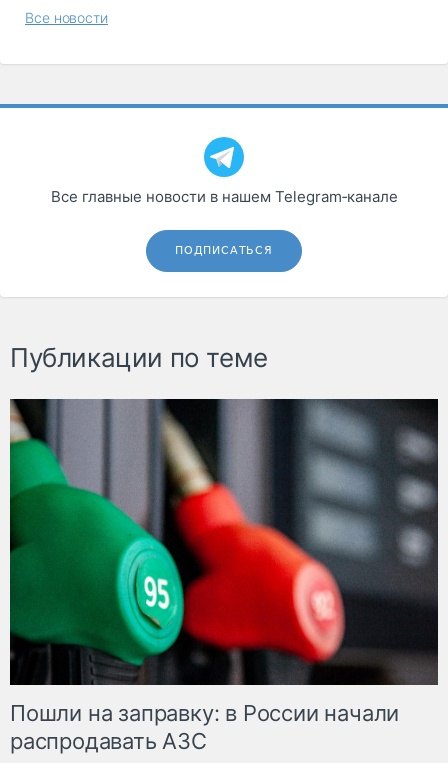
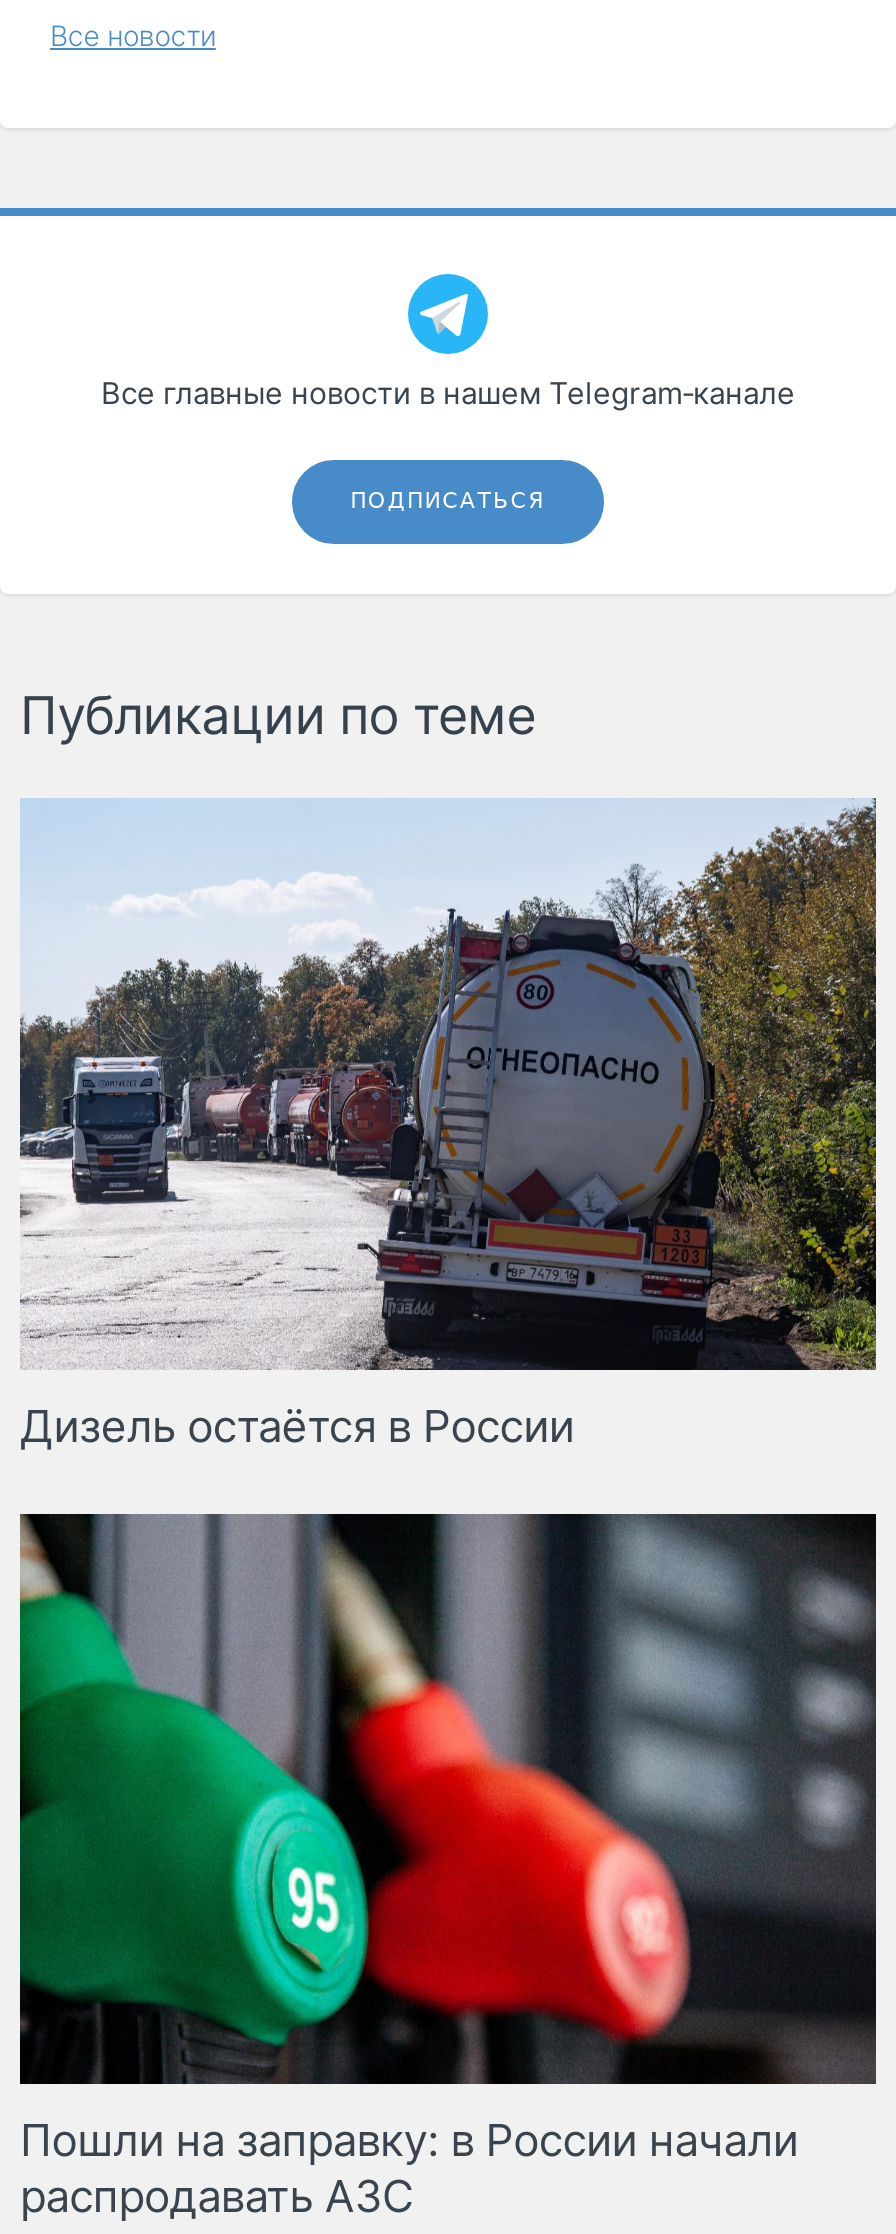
none -> [20,798,876,1451] [image] | Дизель остаётся в России

